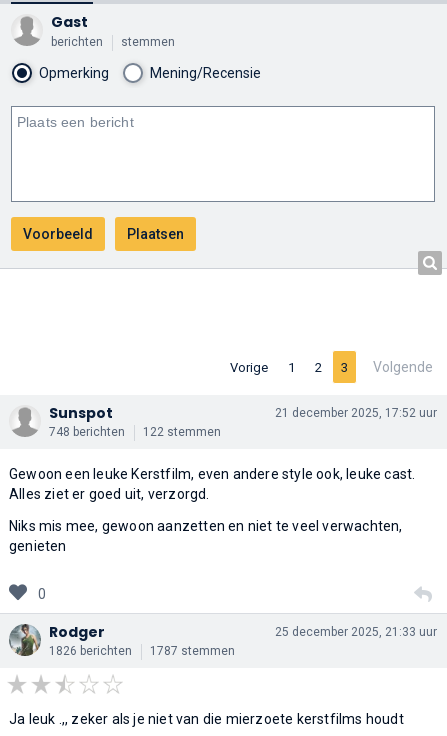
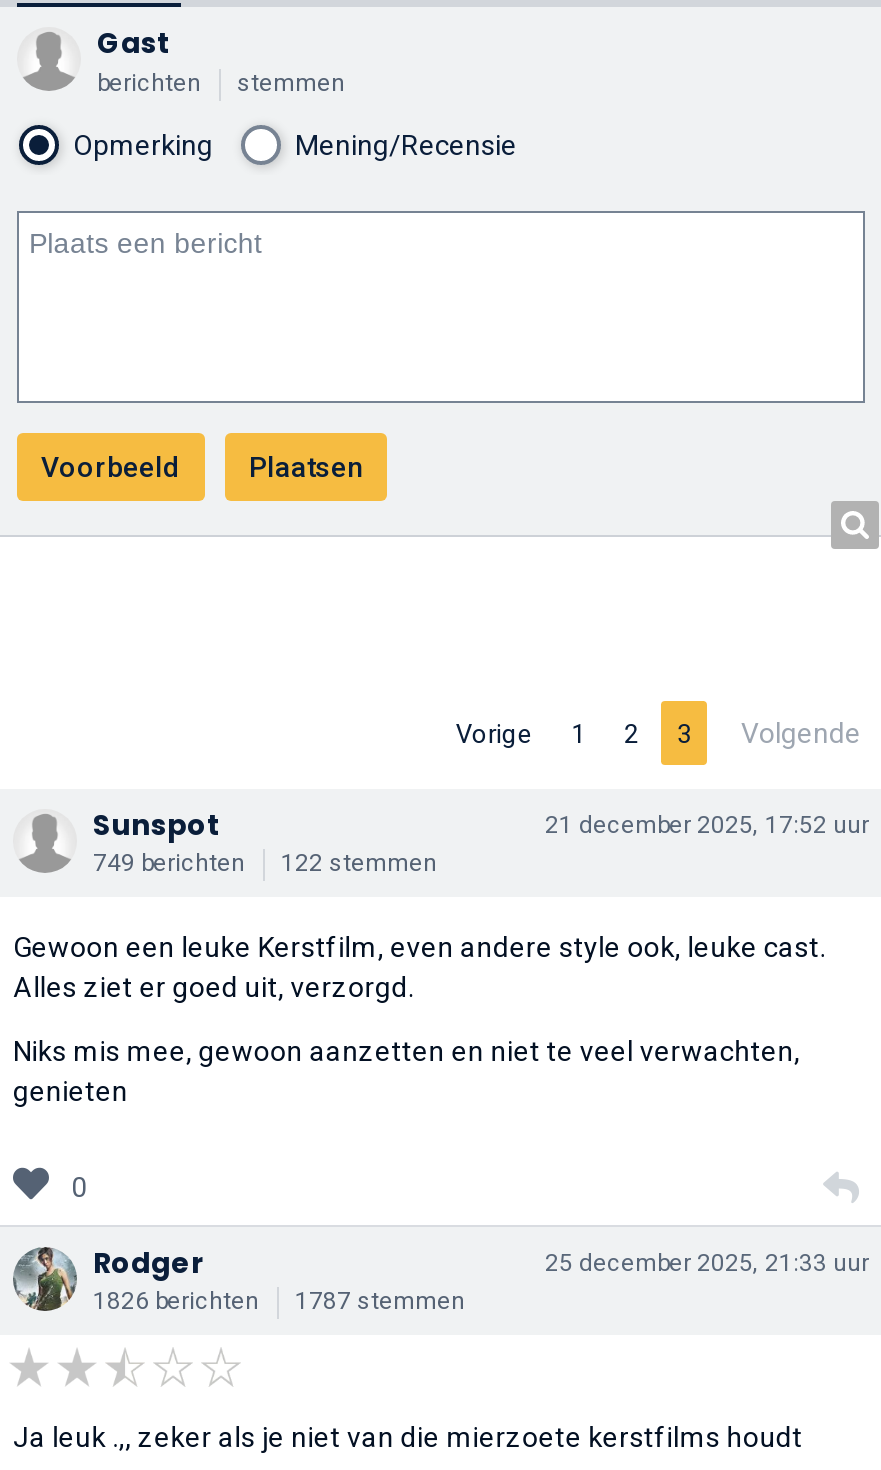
[49,425,221,439] 748 berichten 122 stemmen -> [93,849,437,877] 749 berichten 122 stemmen

